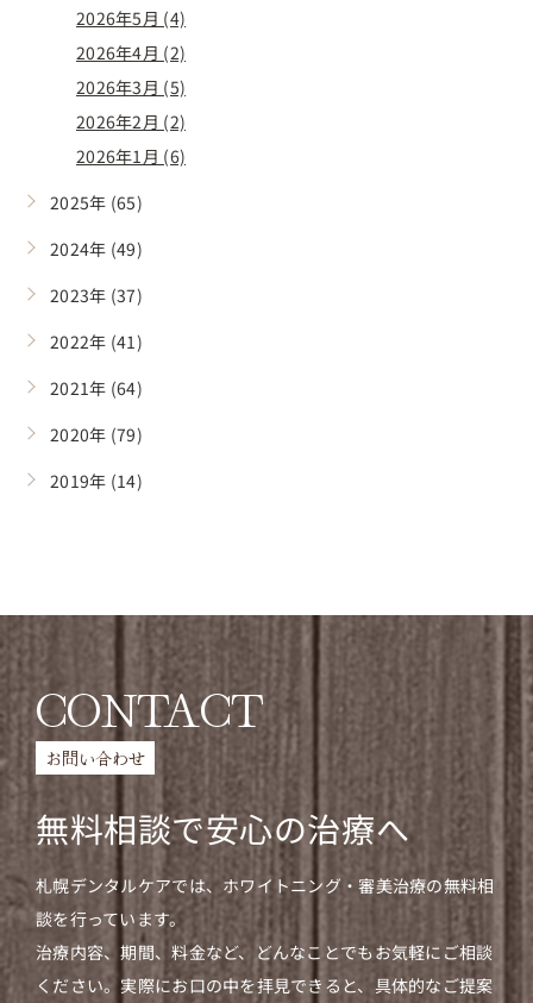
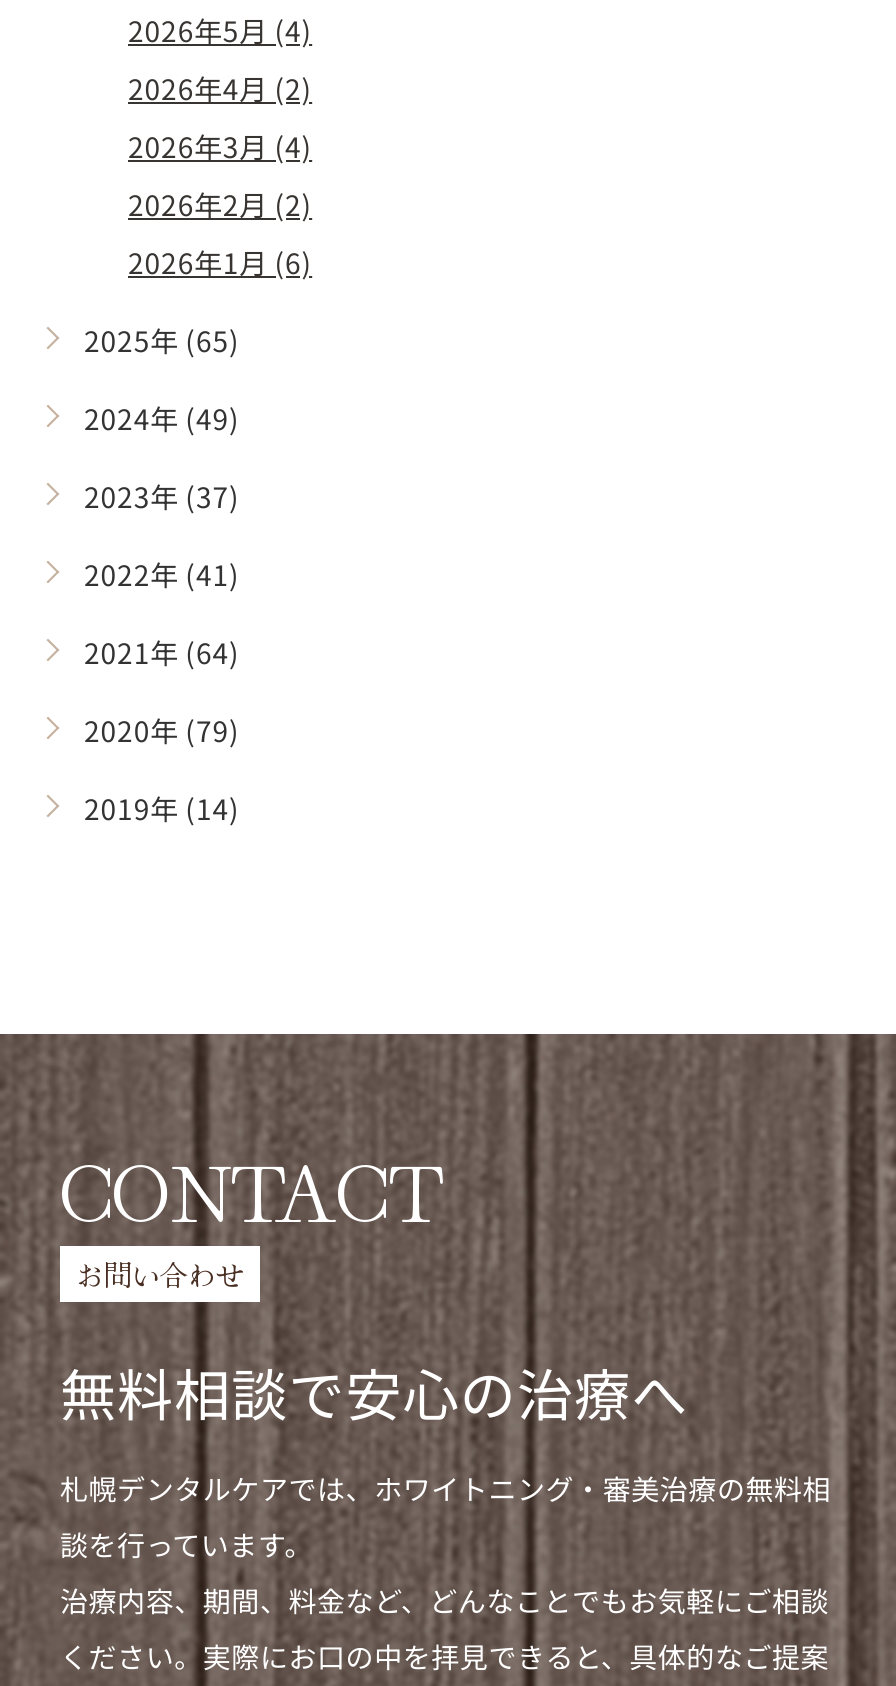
[76,75,186,99] 2026年3月 (5) -> [128,126,312,166] 2026年3月 (4)

